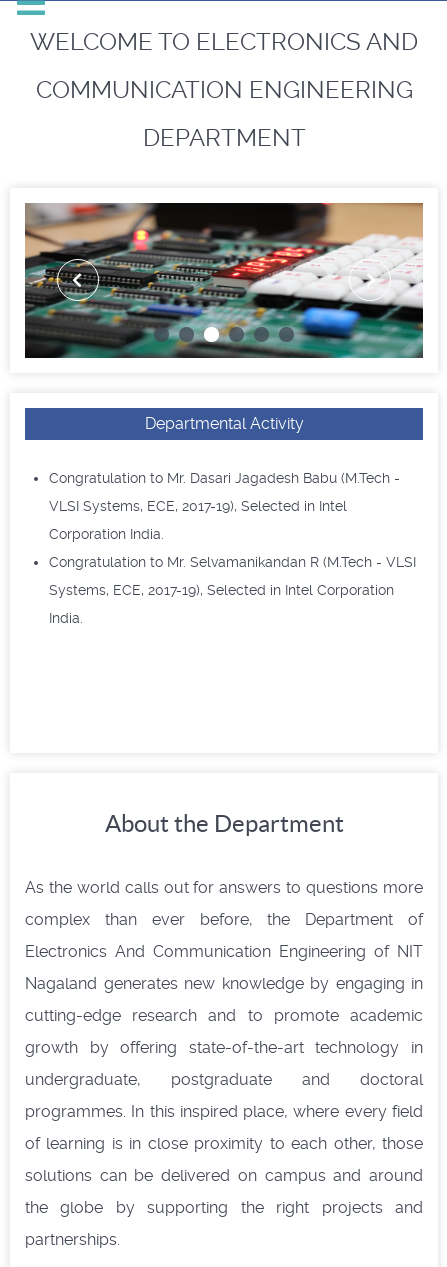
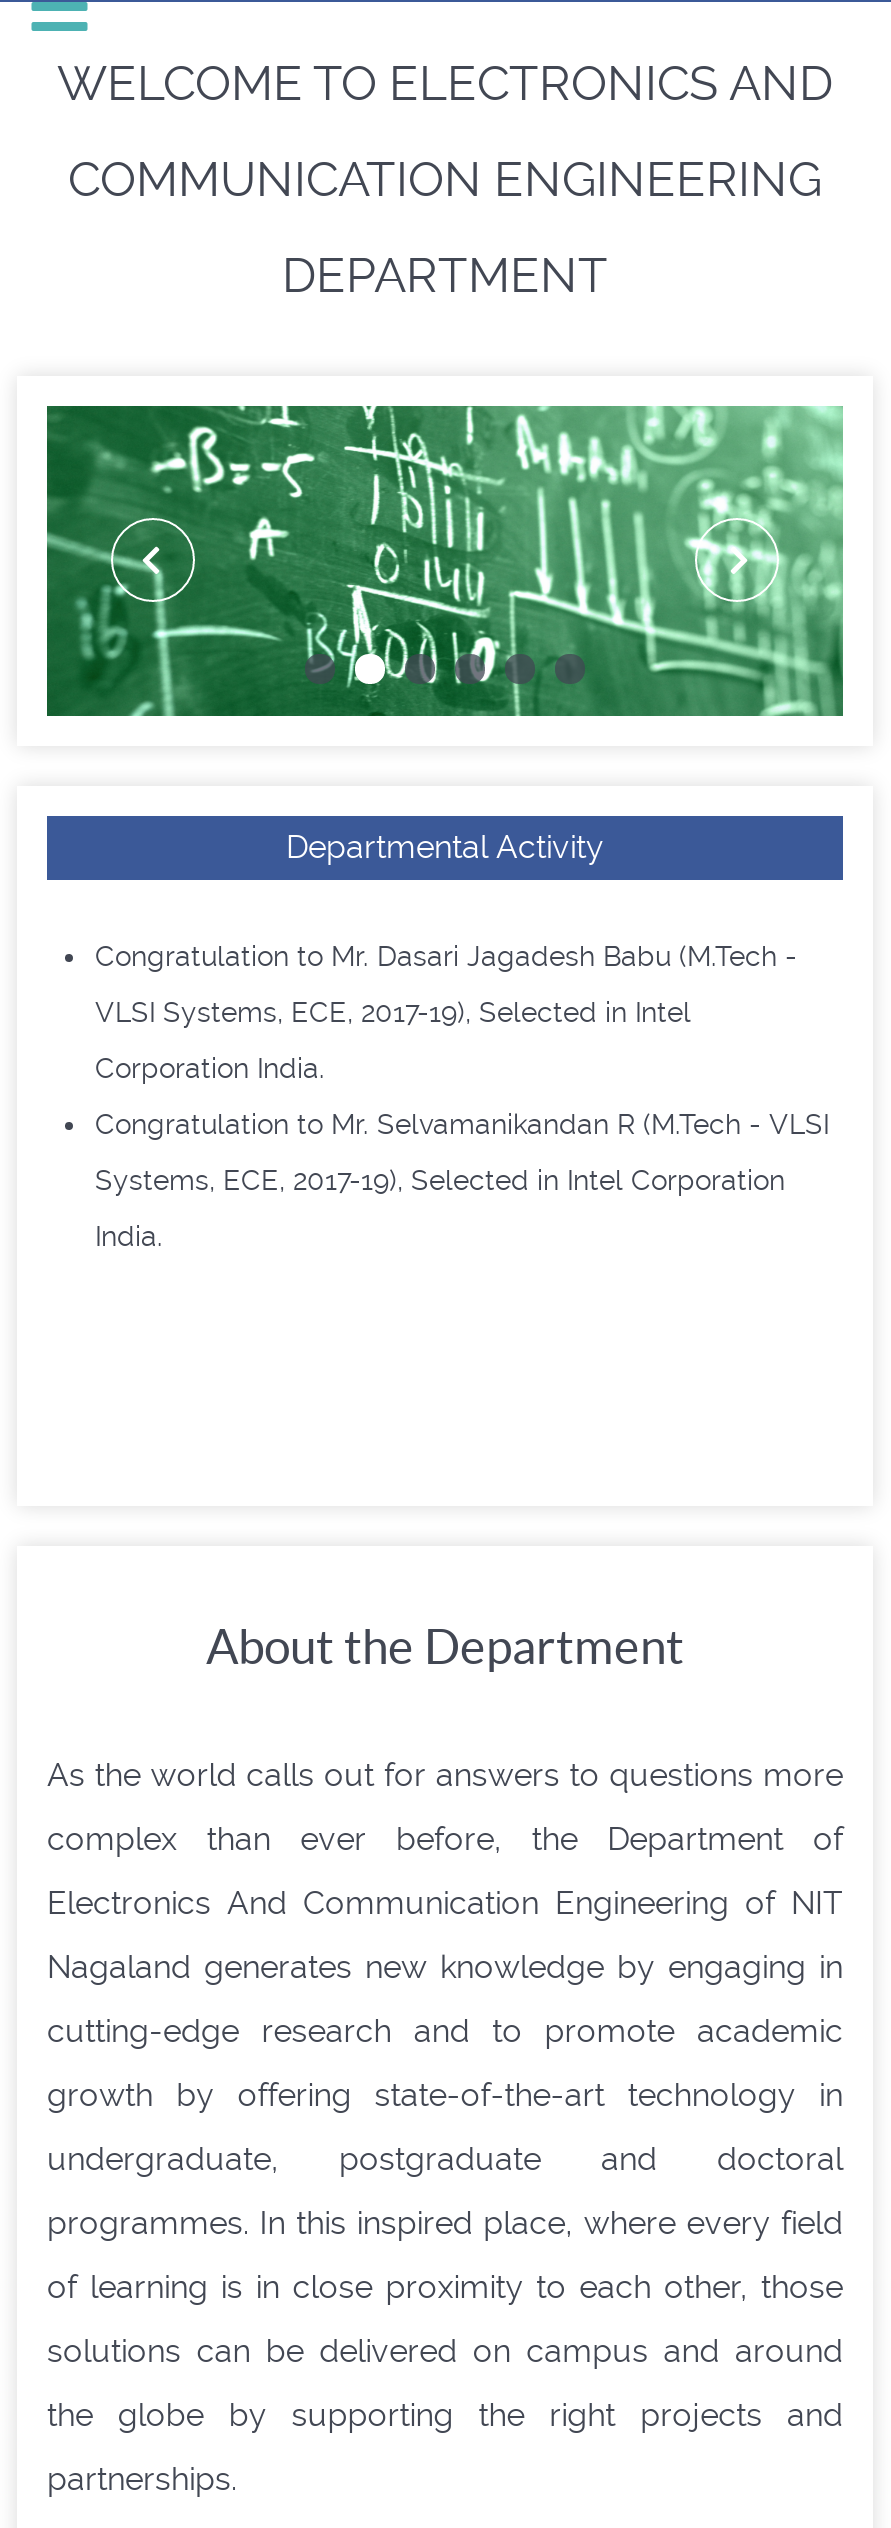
[24,202,424,358] [image] -> [45,404,845,718] [image]

